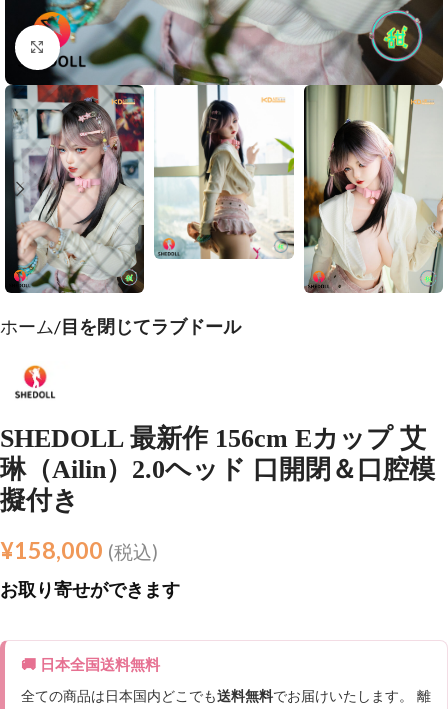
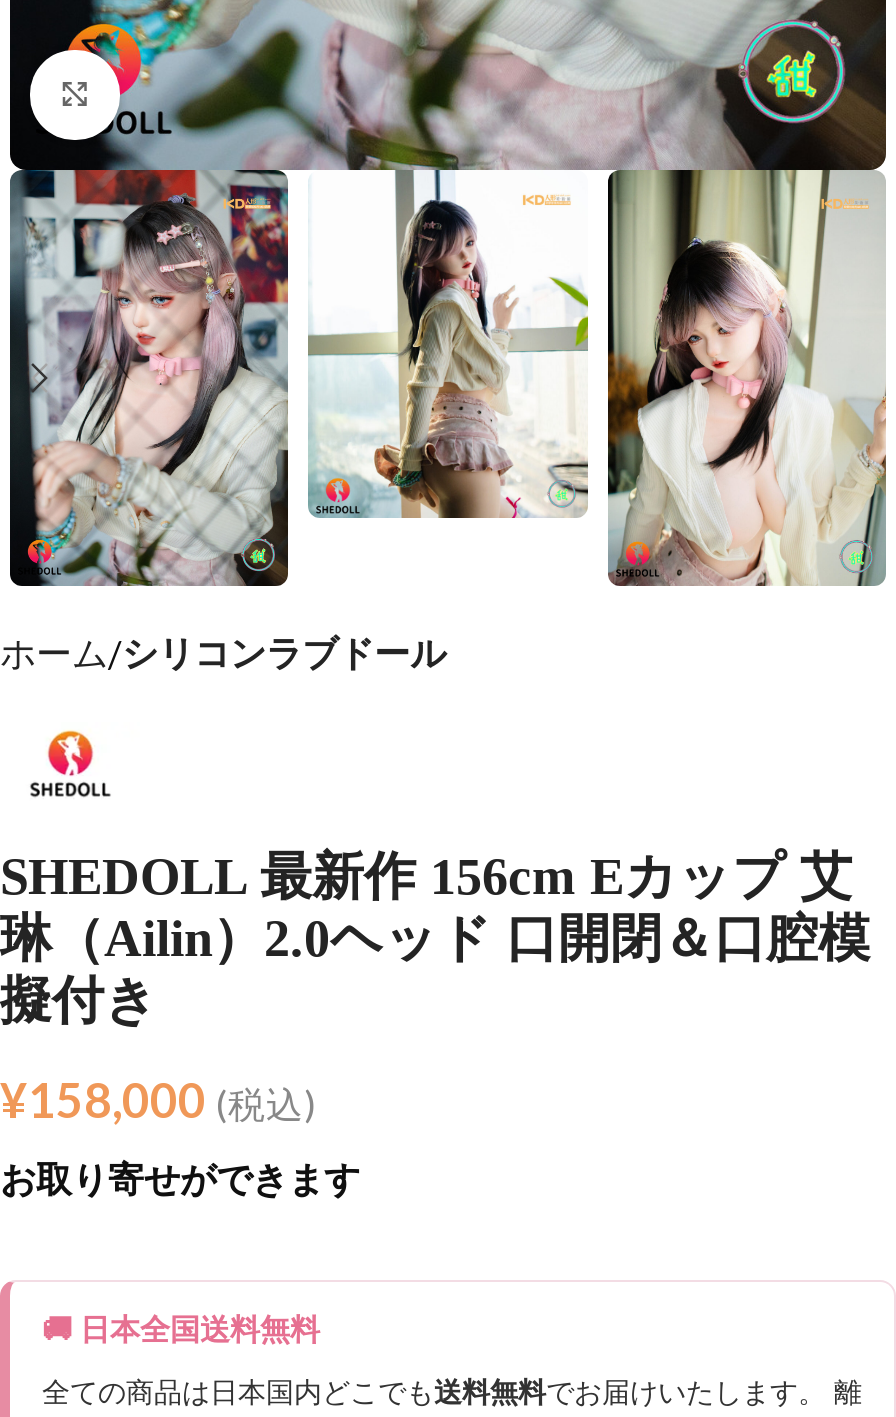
[0,317,241,337] ホーム 目を閉じてラブドール -> [0,635,446,675] ホーム シリコンラブドール

